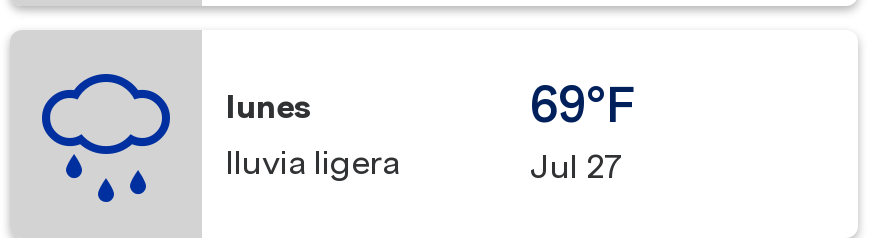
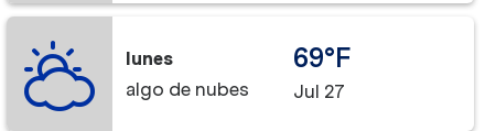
[40,72,400,200] [image] | lluvia ligera -> [23,41,249,111] [image] | algo de nubes

